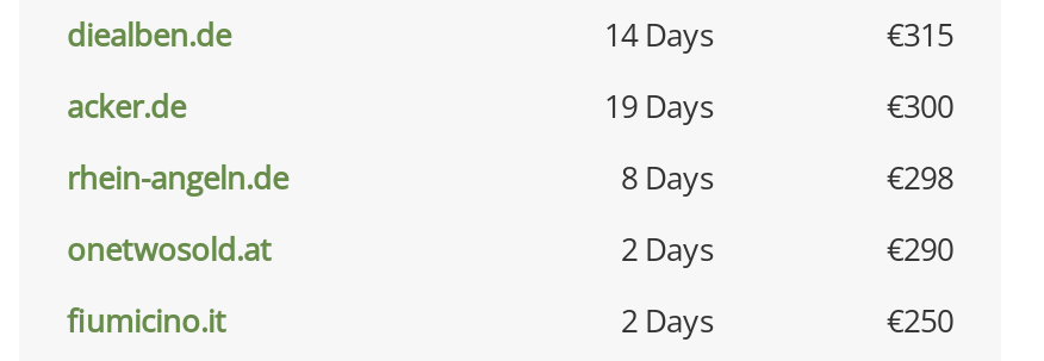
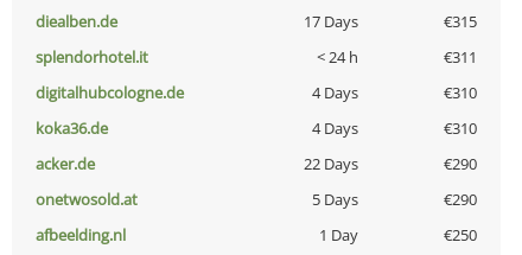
[604,13,714,56] 14 Days -> [303,11,358,32] 17 Days
none -> [36,46,477,139] splendorhotel.it | < 24 h | €311 | digitalhubcologne.de | 4 Days | €310 | koka36.de | 4 Days | €310
[67,85,953,270] 19 Days | €300 | rhein-angeln.de | 8 Days | €298 | 2 Days -> [303,153,358,174] 22 Days
moved [67,85,186,127] -> [36,153,95,174]: acker.de
moved [67,228,272,270] -> [36,189,138,210]: onetwosold.at
[67,299,714,342] fiumicino.it | 2 Days -> [36,189,477,246] 5 Days | €290 | afbeelding.nl | 1 Day

